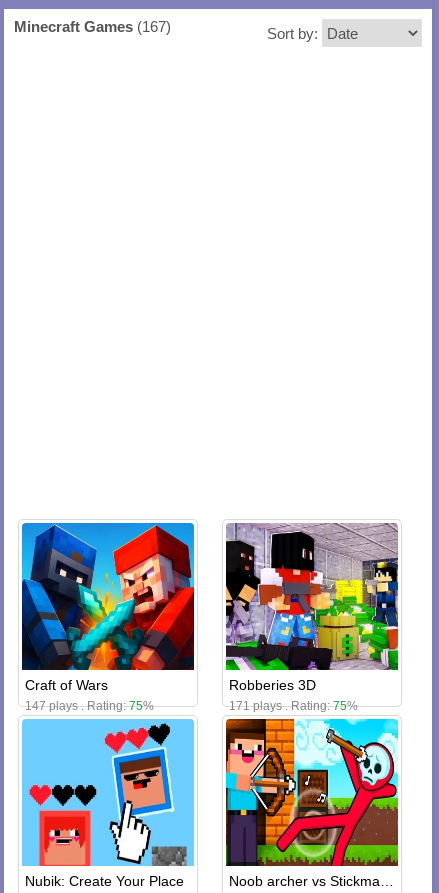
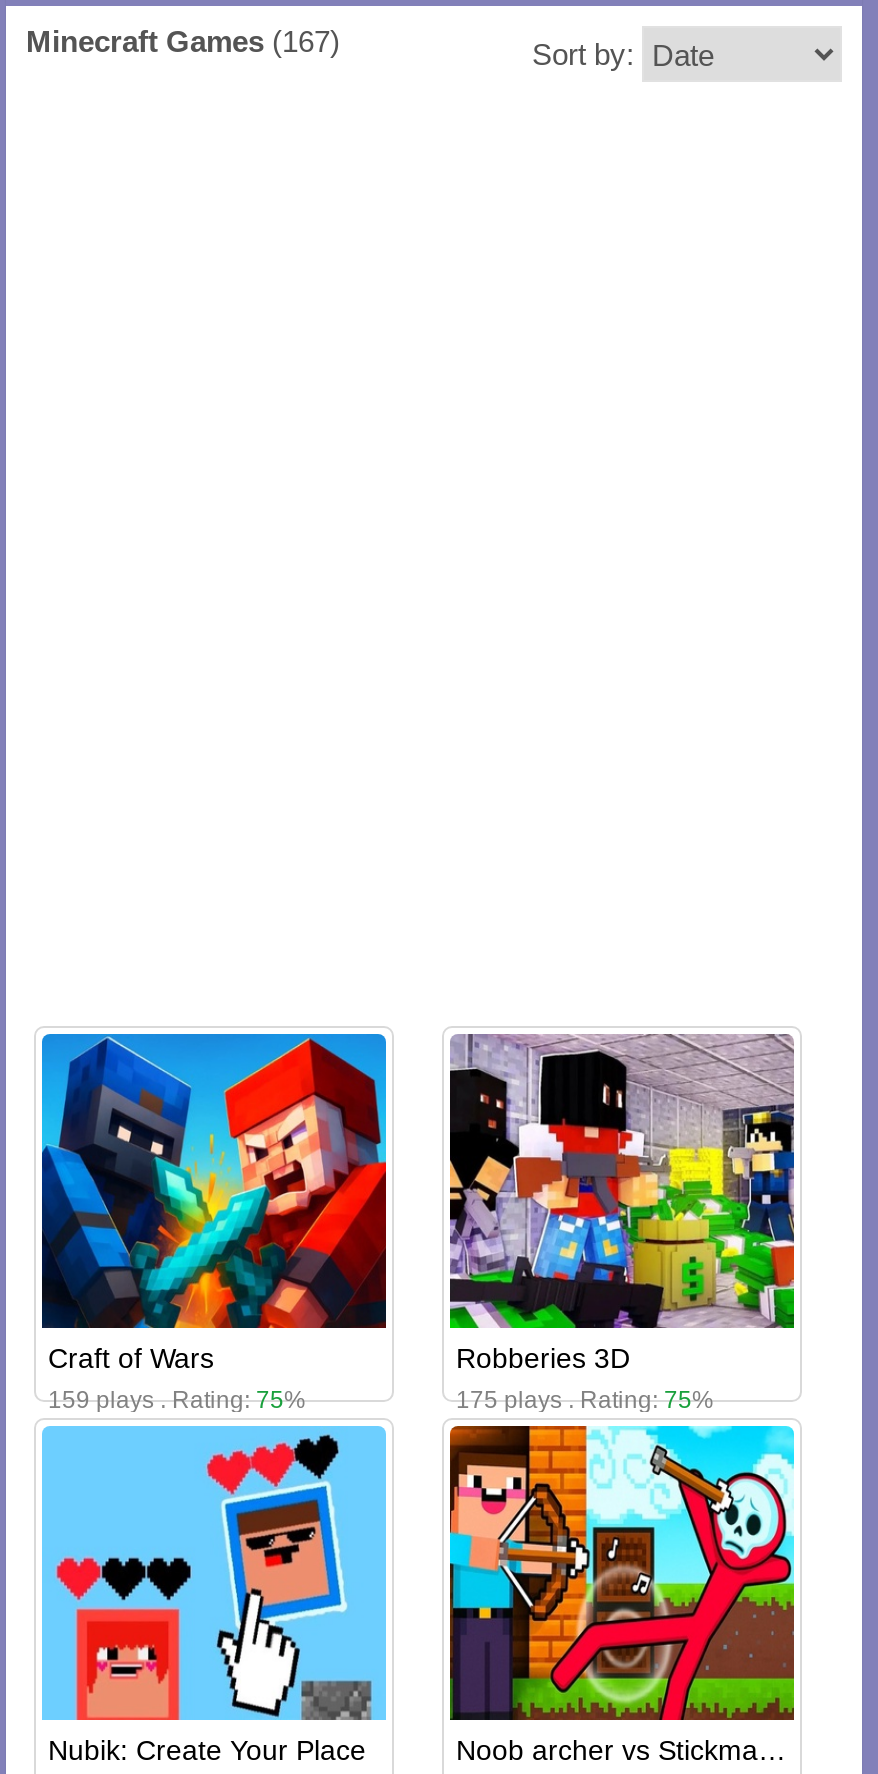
[25,699,154,713] 147 plays . Rating: 75% -> [48,1386,306,1414] 159 plays . Rating: 75%
[229,699,358,713] 171 plays . Rating: 75% -> [456,1386,714,1414] 175 plays . Rating: 75%

